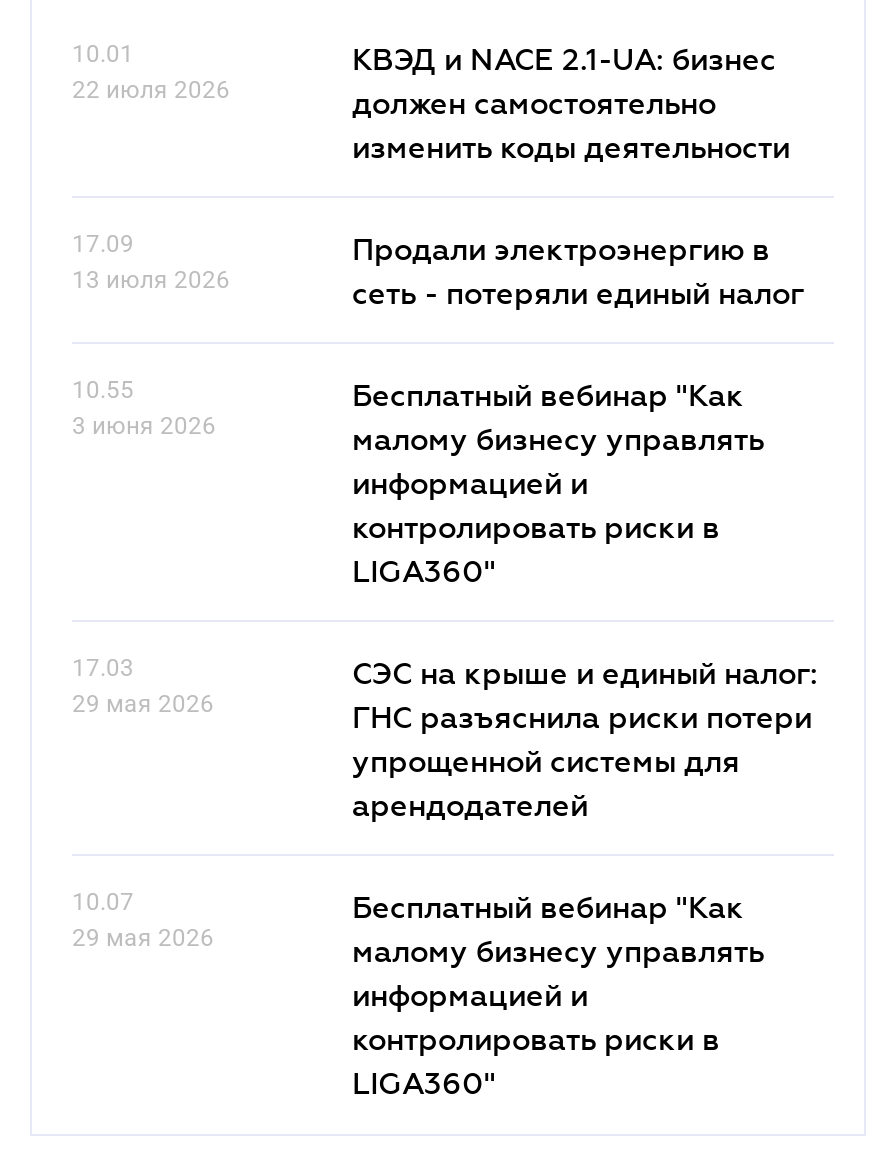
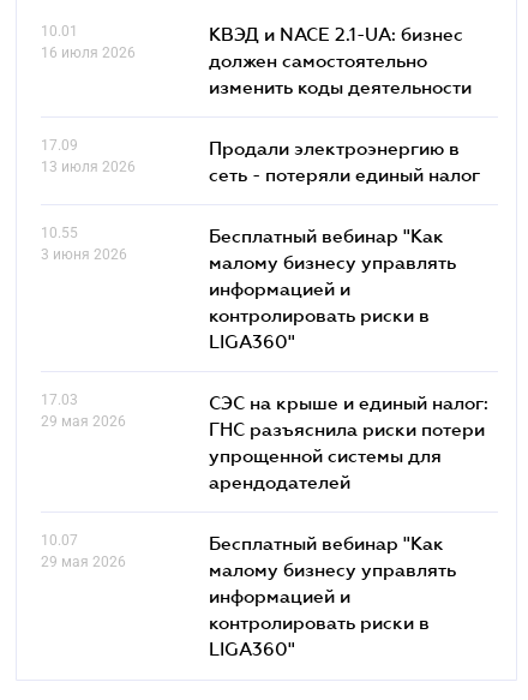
[72,75,230,103] 22 июля 2026 -> [41,44,136,61] 16 июля 2026

